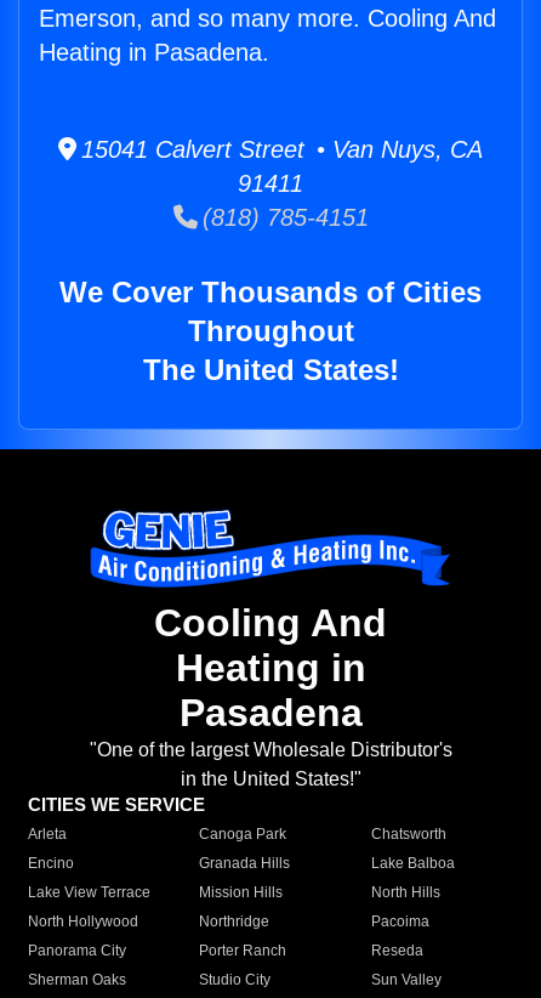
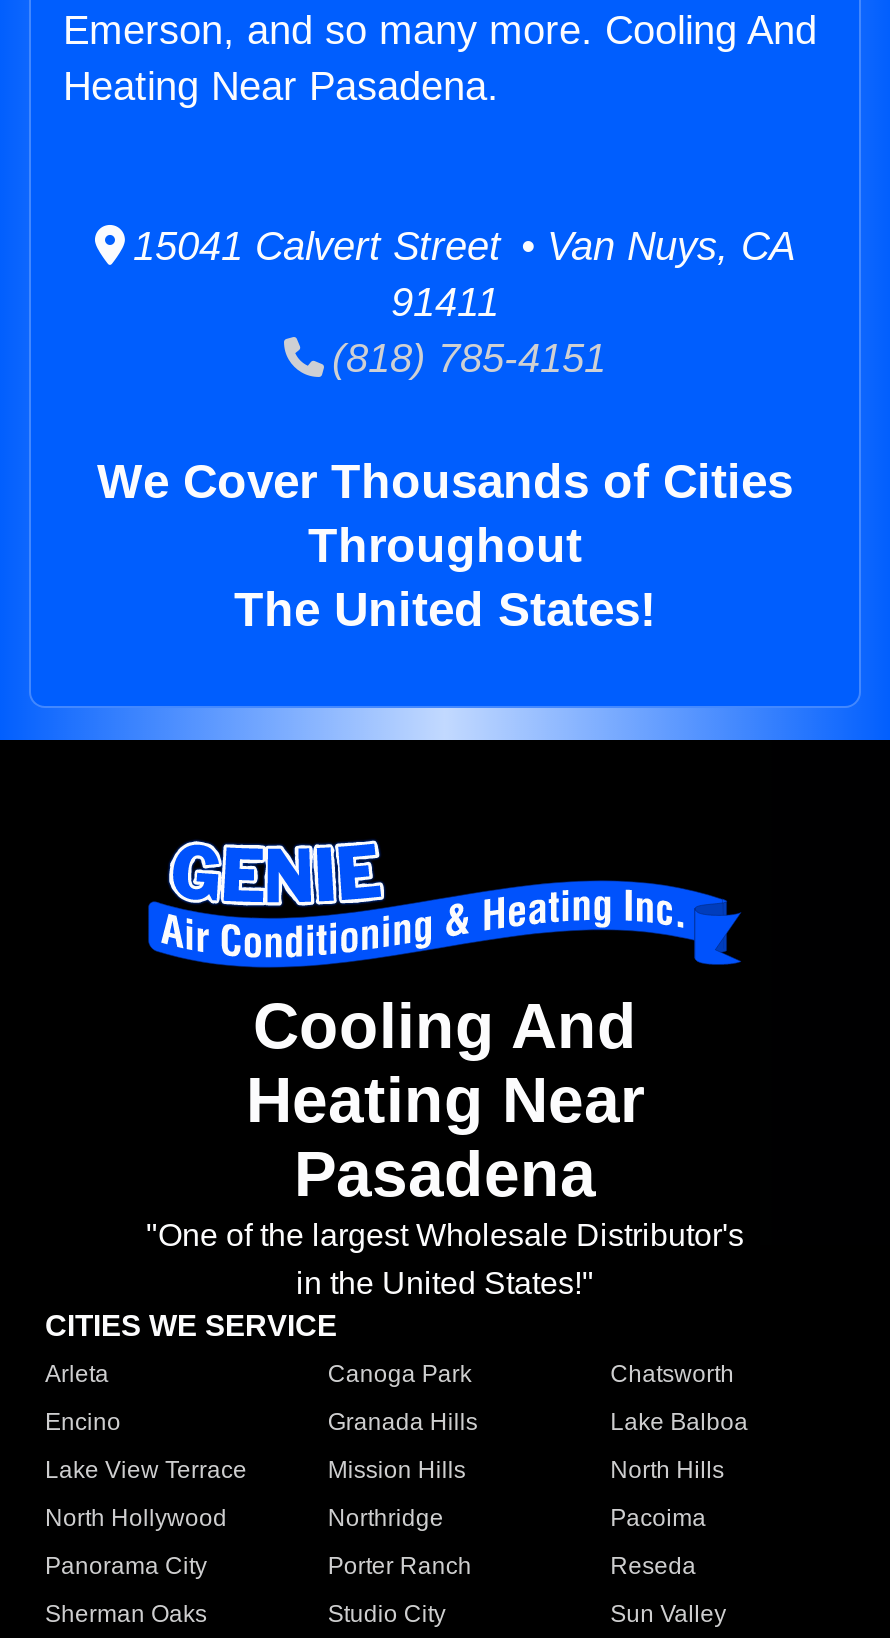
[39,39,269,66] Heating in Pasadena. -> [63,64,499,108] Heating Near Pasadena.
[175,646,366,690] Heating in -> [246,1065,644,1137] Heating Near

